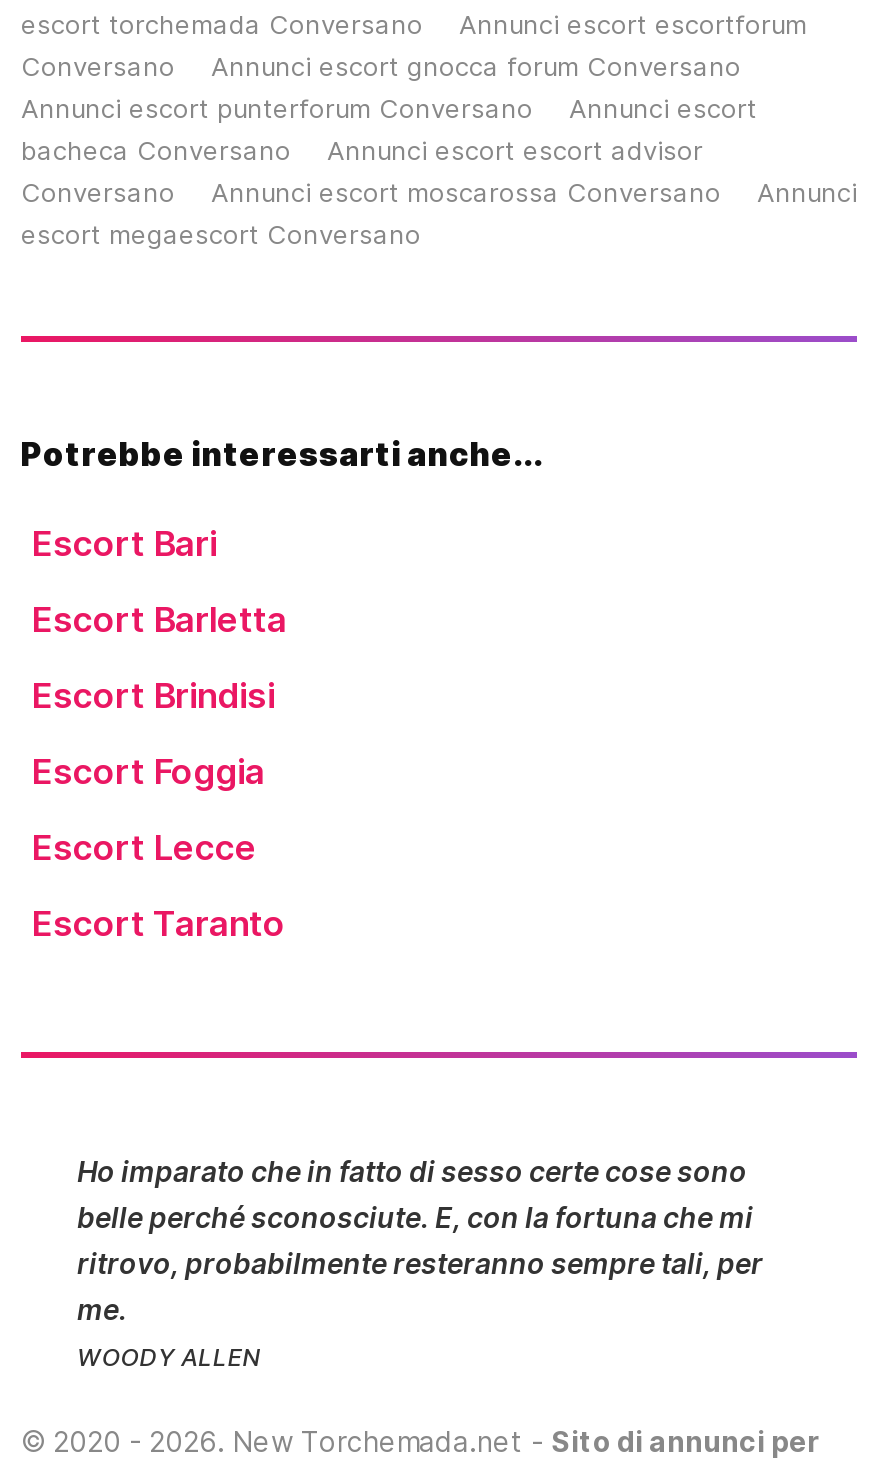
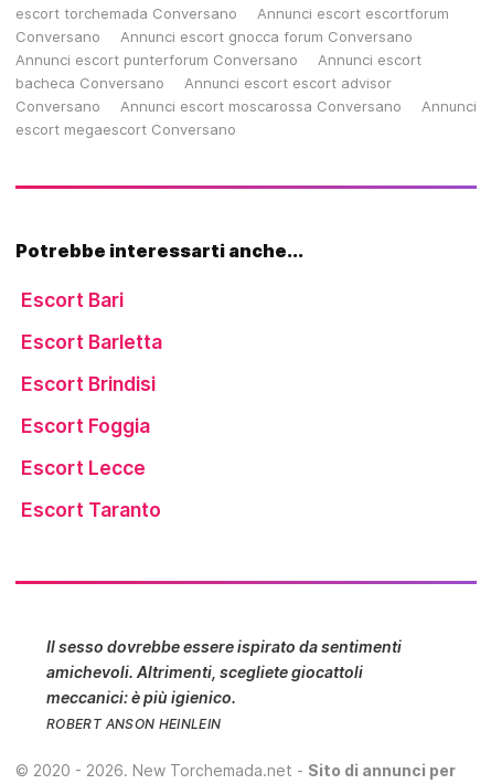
[77,1154,763,1326] Ho imparato che in fatto di sesso certe cose sono | belle perché sconosciute. E, con la fortuna che mi | ritrovo, probabilmente resteranno sempre tali, per | me. -> [46,637,402,707] Il sesso dovrebbe essere ispirato da sentimenti | amichevoli. Altrimenti, scegliete giocattoli | meccanici: è più igienico.
[77,1342,261,1372] WOODY ALLEN -> [46,716,221,732] ROBERT ANSON HEINLEIN

